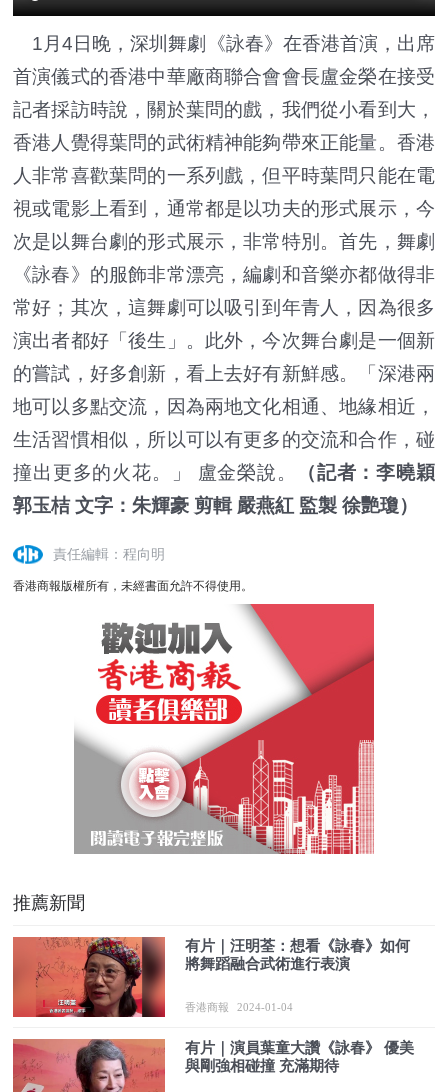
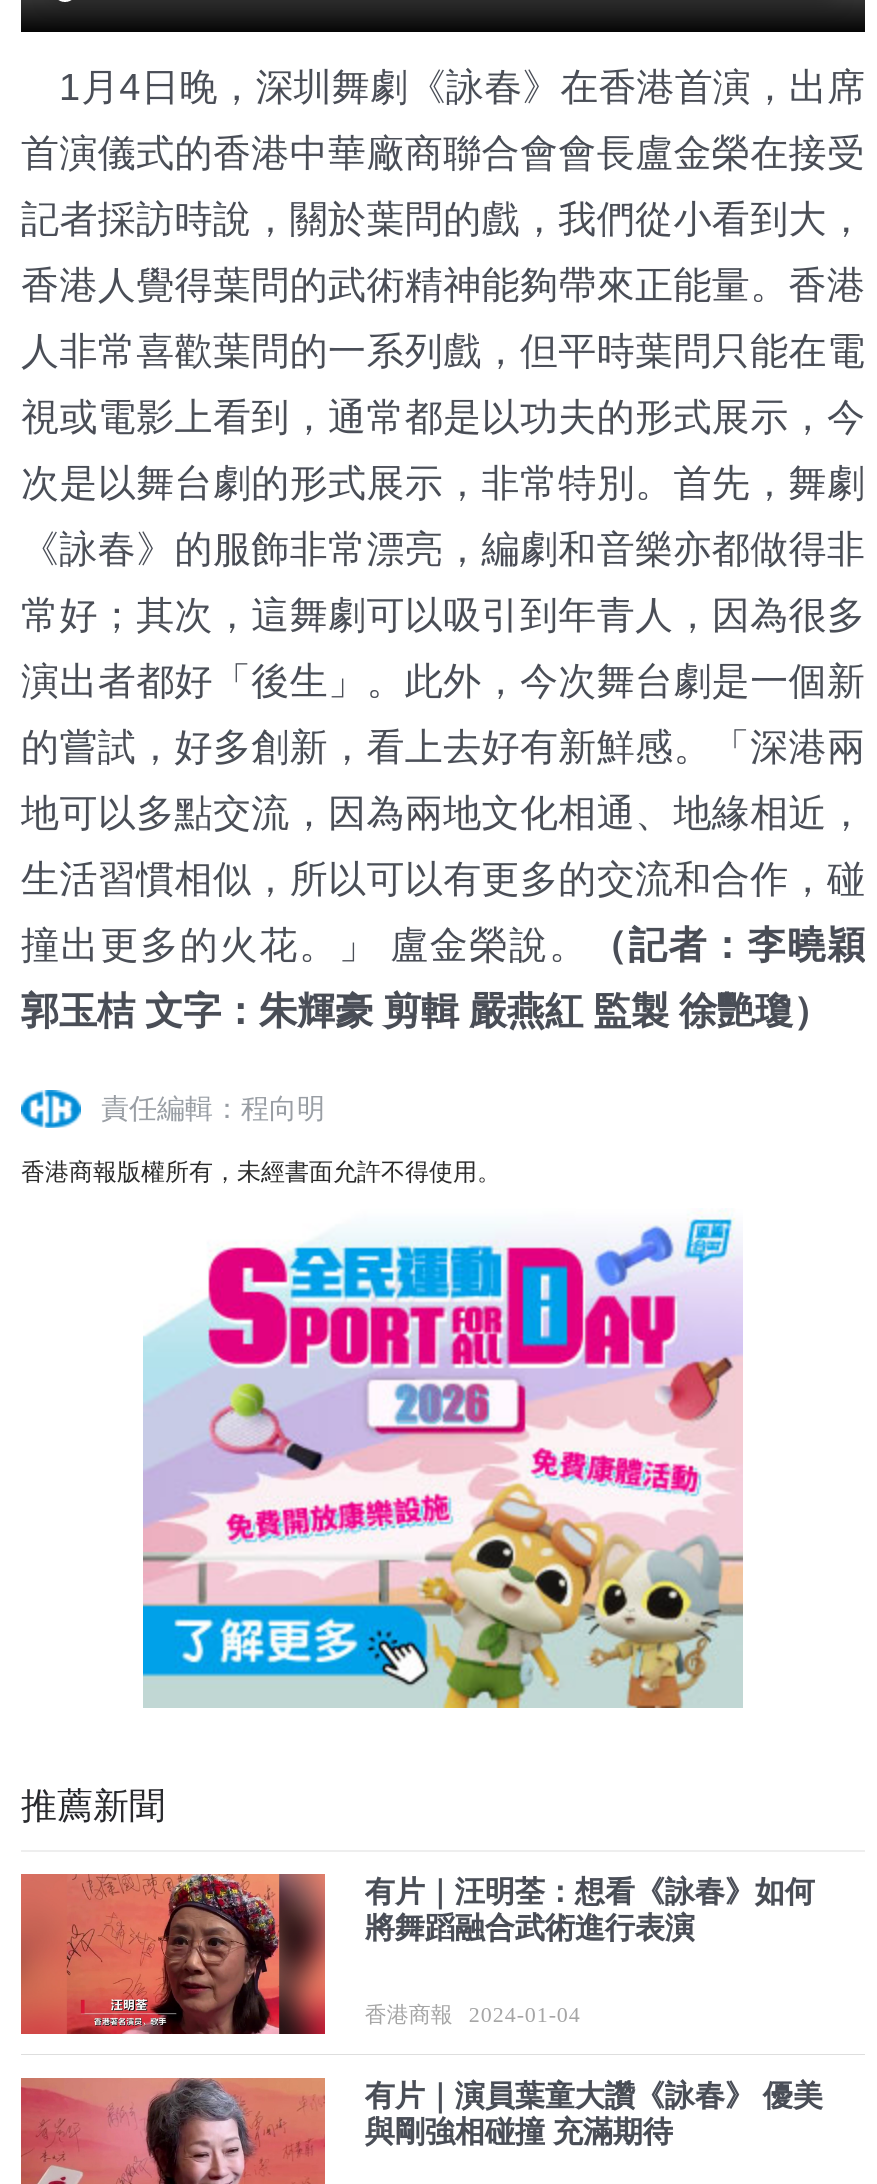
[74,603,375,855] [image] -> [141,1208,743,1710] [image]

